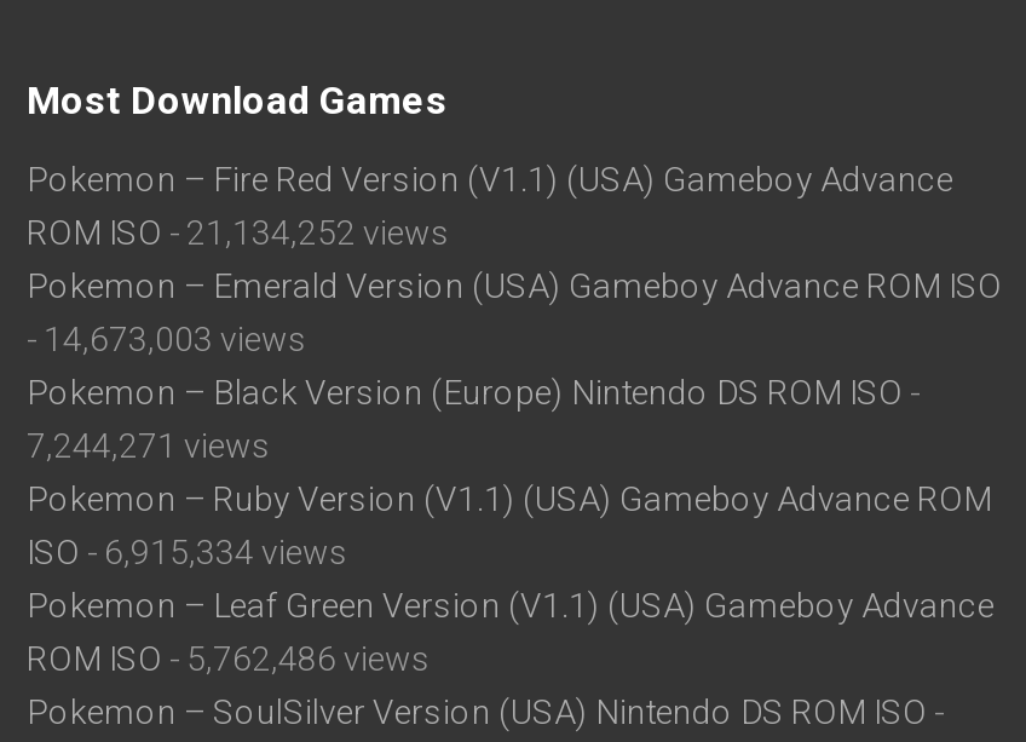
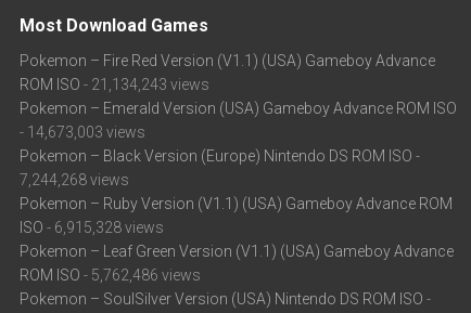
[27,214,450,252] ROM ISO - 21,134,252 views -> [20,76,209,93] ROM ISO - 21,134,243 views
[27,427,271,465] 7,244,271 views -> [20,171,129,189] 7,244,268 views
[27,533,348,572] ISO - 6,915,334 views -> [20,219,164,236] ISO - 6,915,328 views

